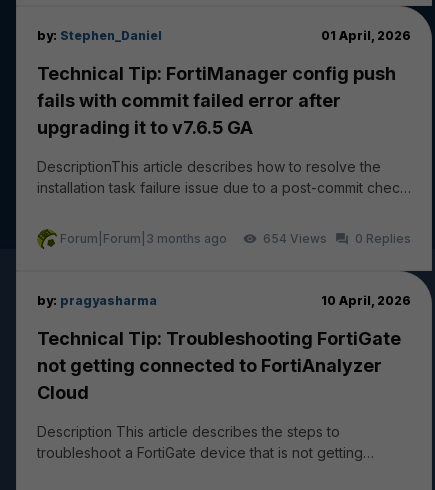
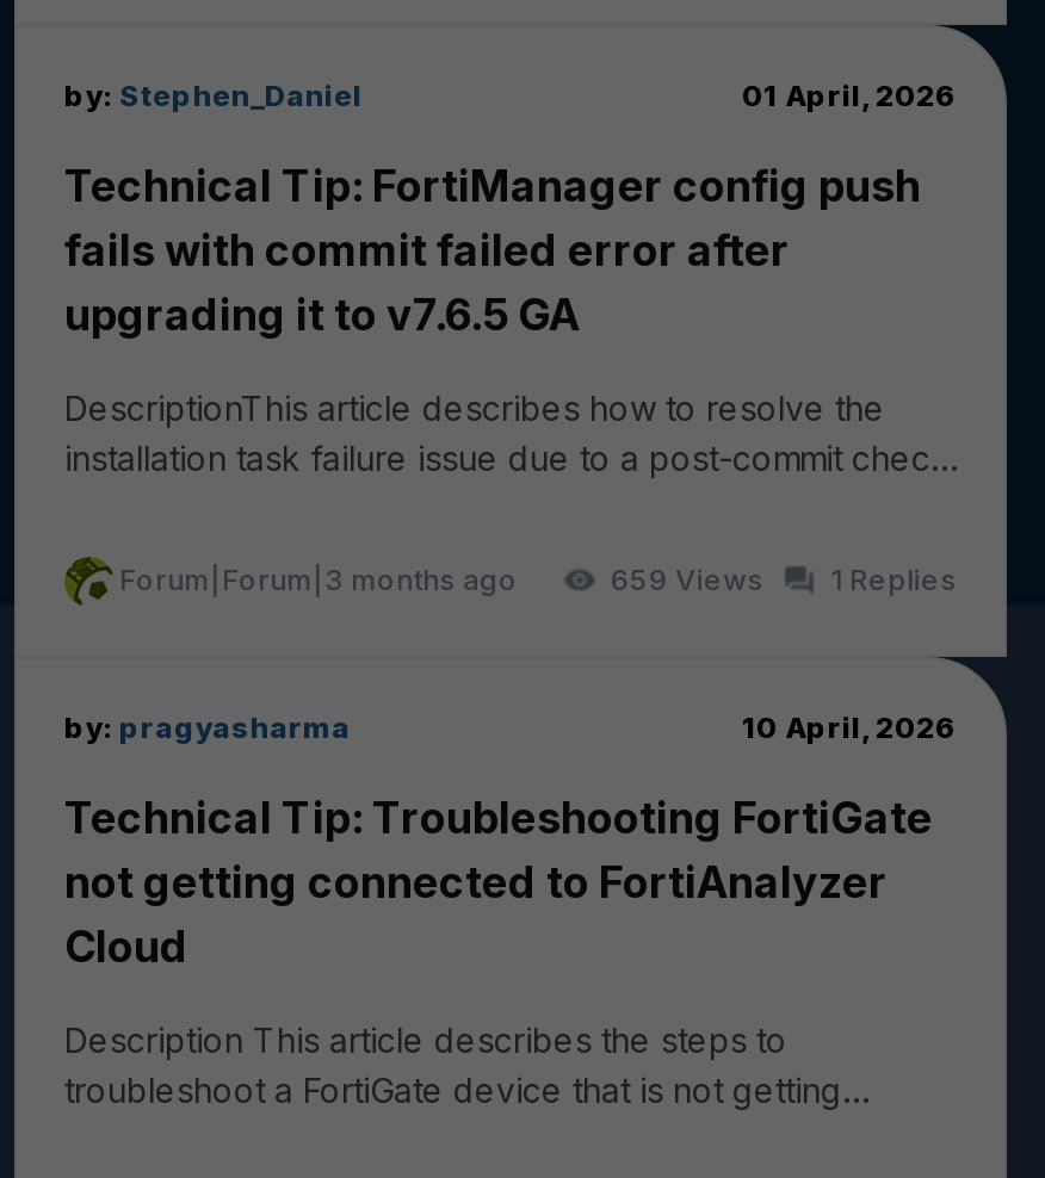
[263,231,287,246] 654 -> [611,563,668,598] 659
[355,231,363,246] 0 -> [830,563,842,598] 1

